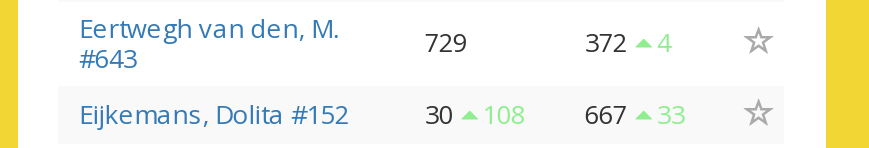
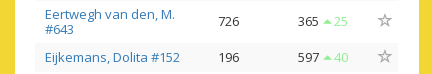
[425,24,467,60] 729 -> [218,12,239,30] 726
[585,24,627,60] 372 -> [298,12,319,30] 365
[651,24,671,60] 4 -> [331,12,348,30] 25
[425,96,685,132] 30 | 108 | 667 | 33 -> [218,48,348,66] 196 | 597 | 40

